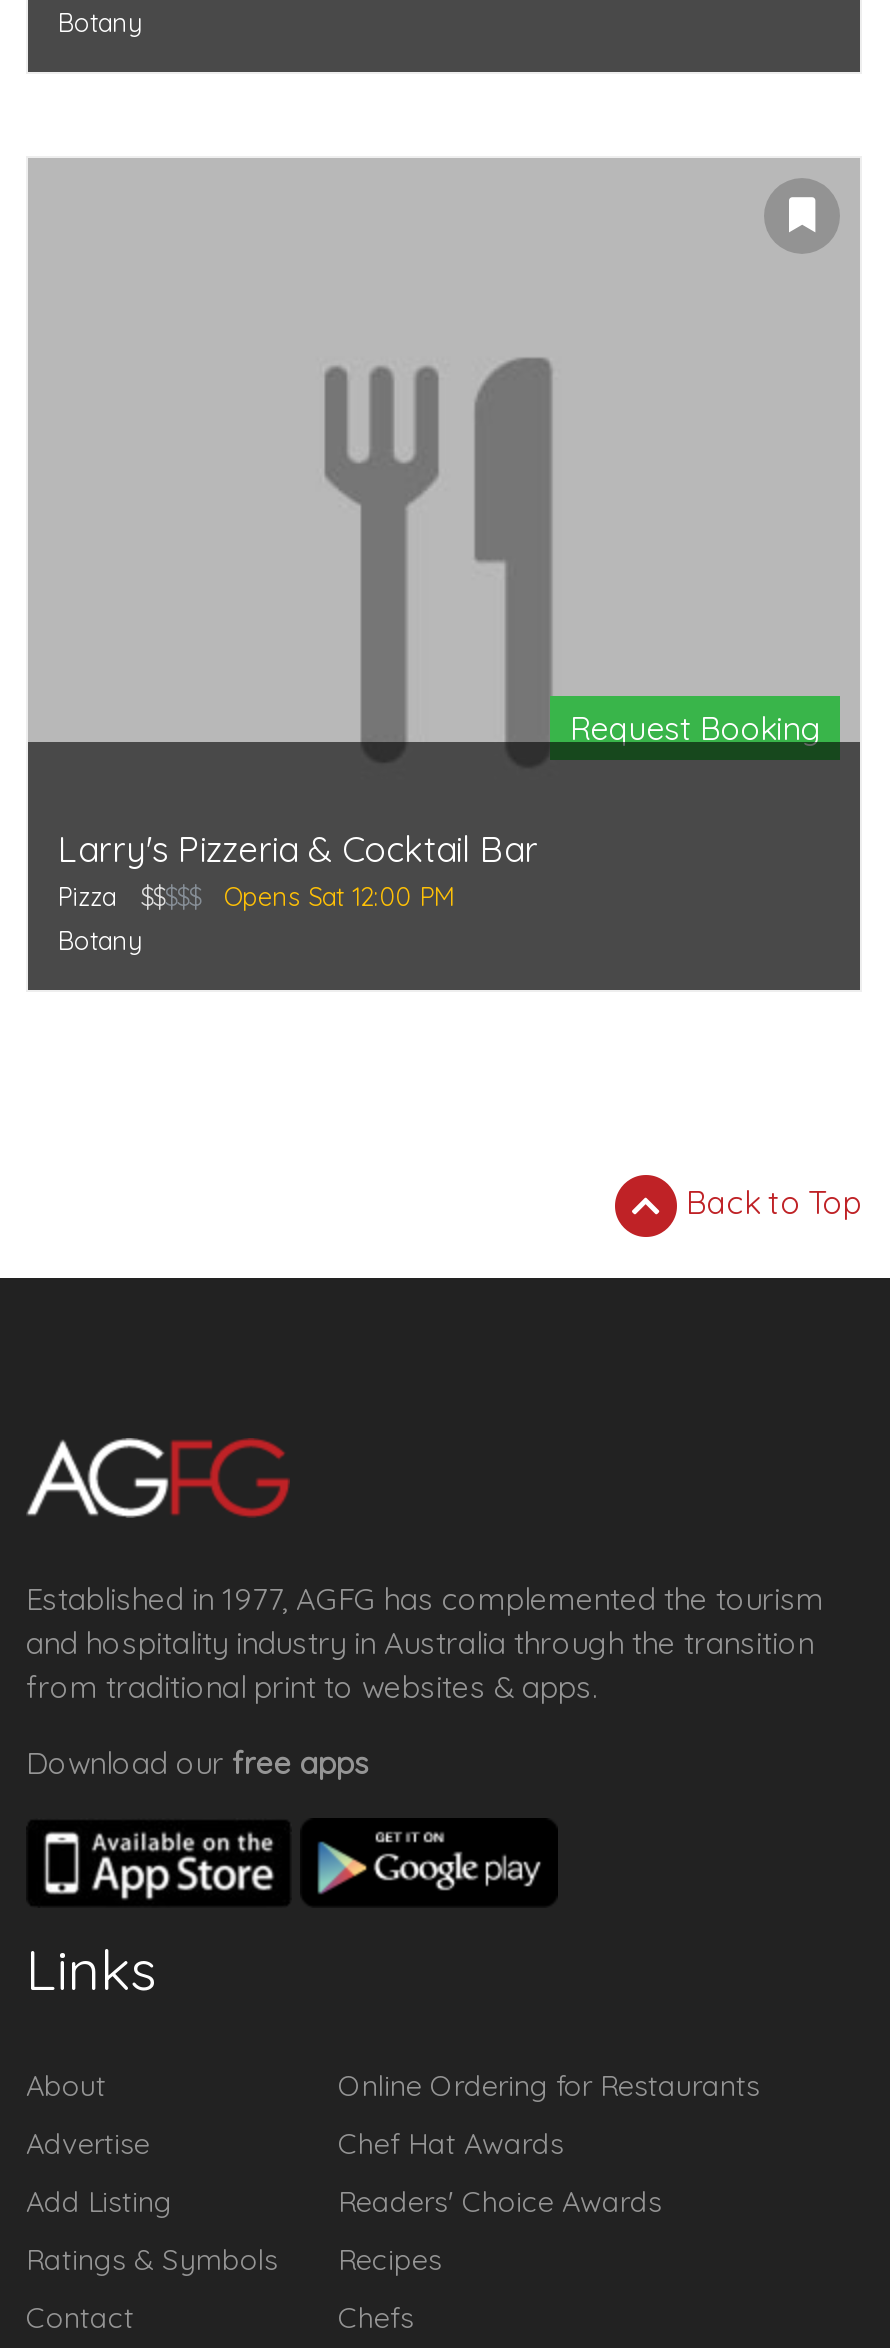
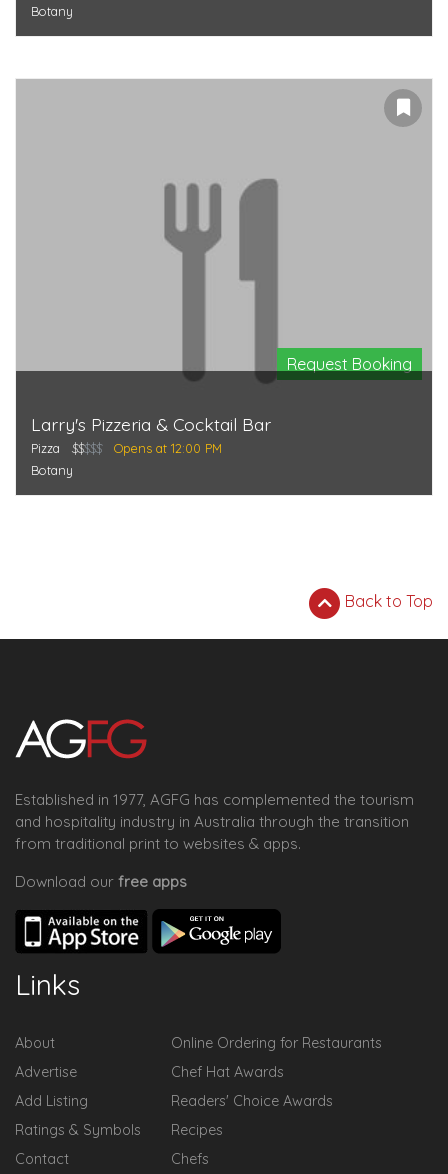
[224,881,454,913] Opens Sat 12:00 PM -> [114,440,222,456] Opens at 12:00 PM

